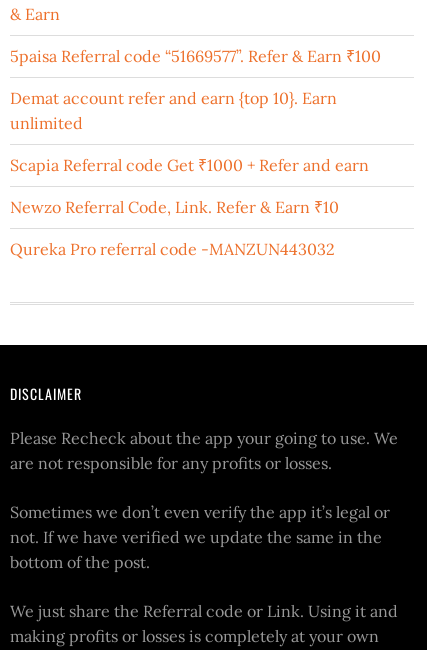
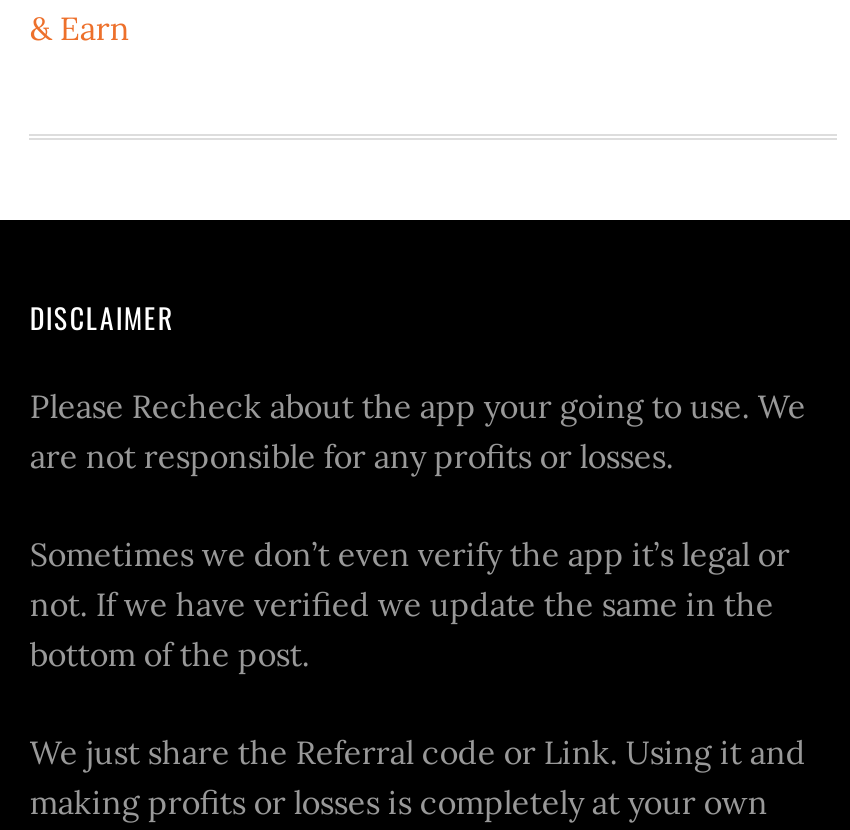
[10,46,381,259] 5paisa Referral code “51669577”. Refer & Earn ₹100 | Demat account refer and earn {top 10}. Earn | unlimited | Scapia Referral code Get ₹1000 + Refer and earn | Newzo Referral Code, Link. Refer & Earn ₹10 | Qureka Pro referral code -MANZUN443032 -> none

